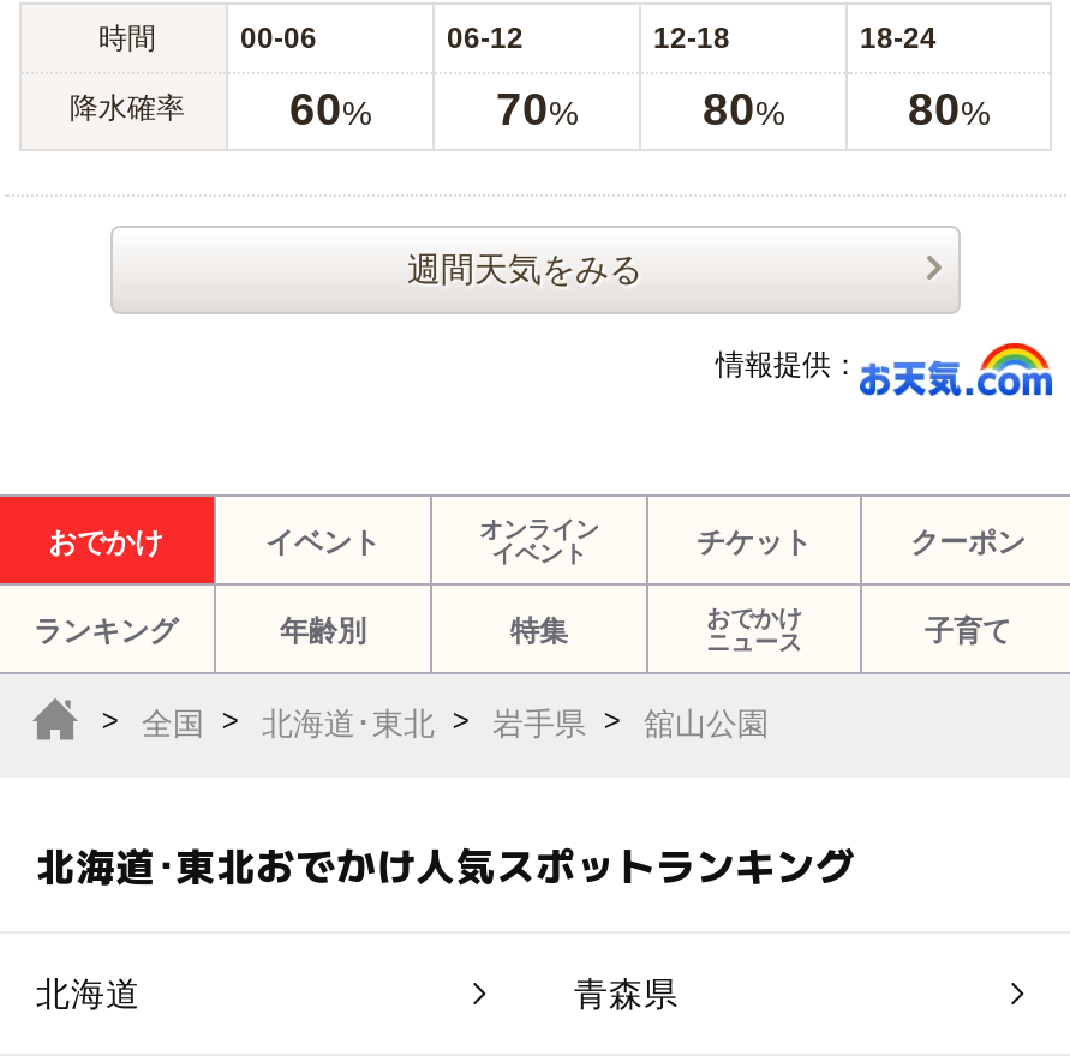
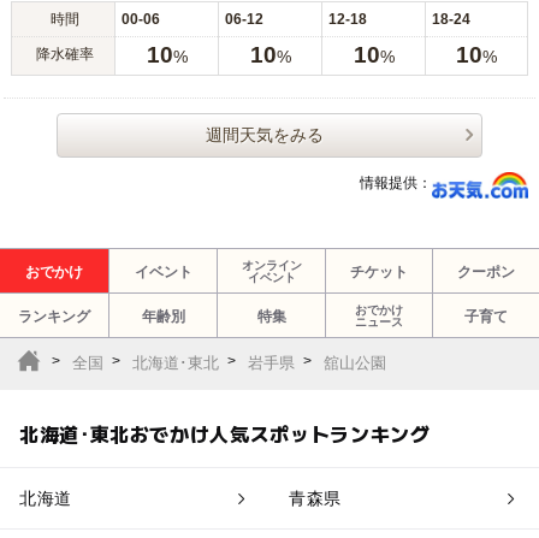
[289,84,371,135] 60% -> [146,42,187,68] 10%
[496,84,578,135] 70% -> [250,42,291,68] 10%
[703,84,784,135] 80% -> [353,42,394,68] 10%
[908,84,990,135] 80% -> [456,42,497,68] 10%

